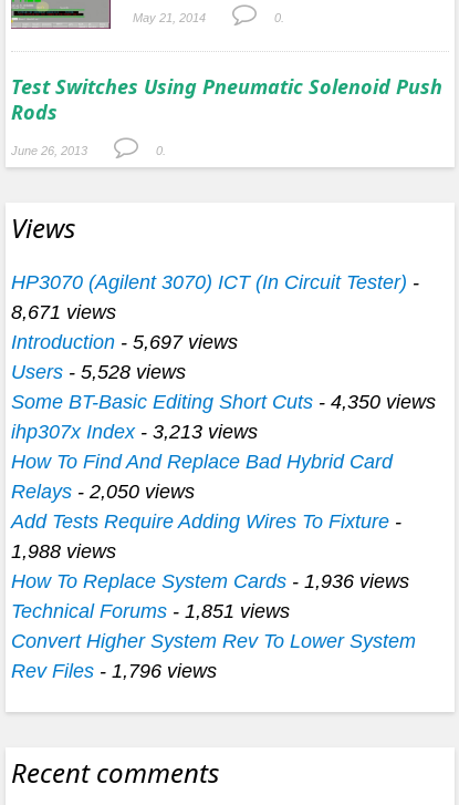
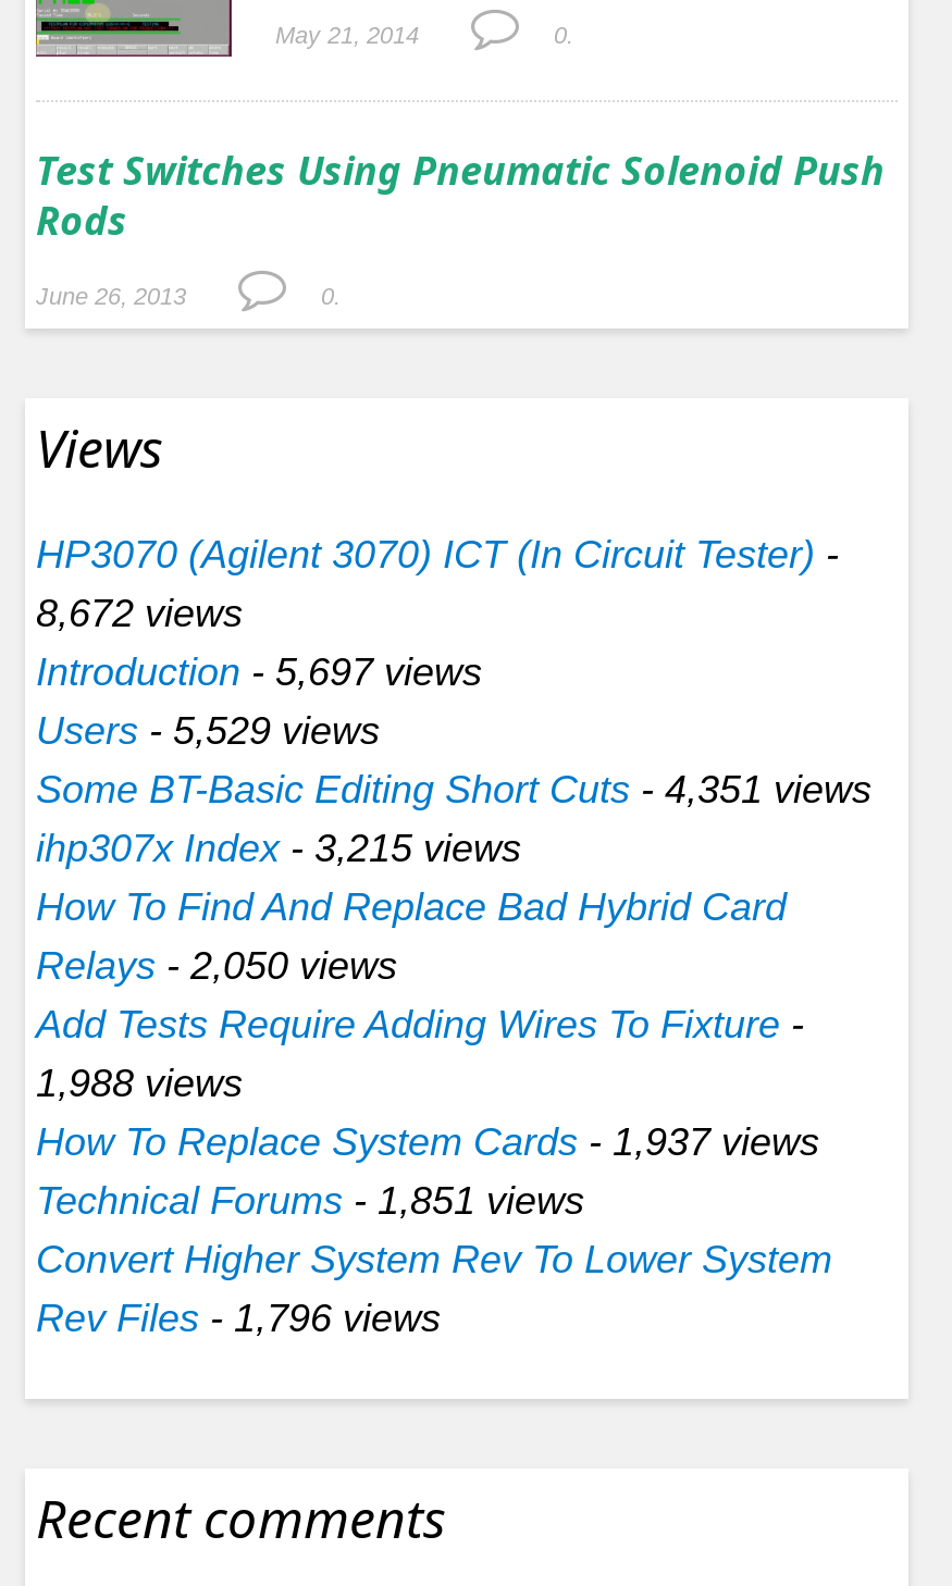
[11,302,116,324] 8,671 views -> [36,592,243,636] 8,672 views
[11,361,186,383] Users - 5,528 views -> [36,710,380,753] Users - 5,529 views
[11,391,436,413] Some BT-Basic Editing Short Cuts - 4,350 views -> [36,769,871,812] Some BT-Basic Editing Short Cuts - 4,351 views
[11,421,258,443] ihp307x Index - 3,213 views -> [36,827,521,871] ihp307x Index - 3,215 views
[11,571,409,593] How To Replace System Cards - 1,936 views -> [36,1121,819,1165] How To Replace System Cards - 1,937 views

